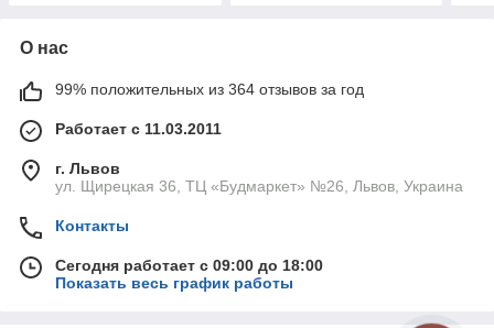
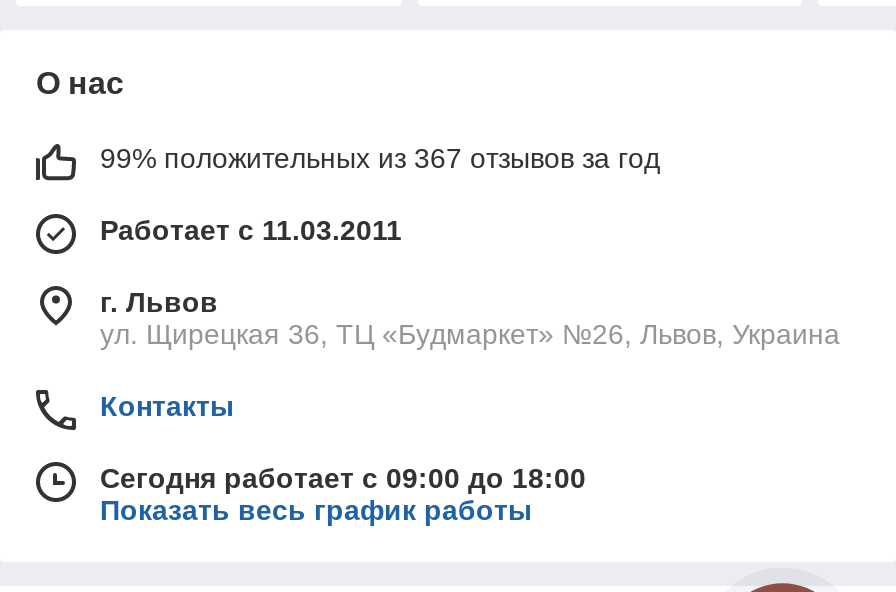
[55,80,364,98] 99% положительных из 364 отзывов за год -> [100,142,660,174] 99% положительных из 367 отзывов за год

